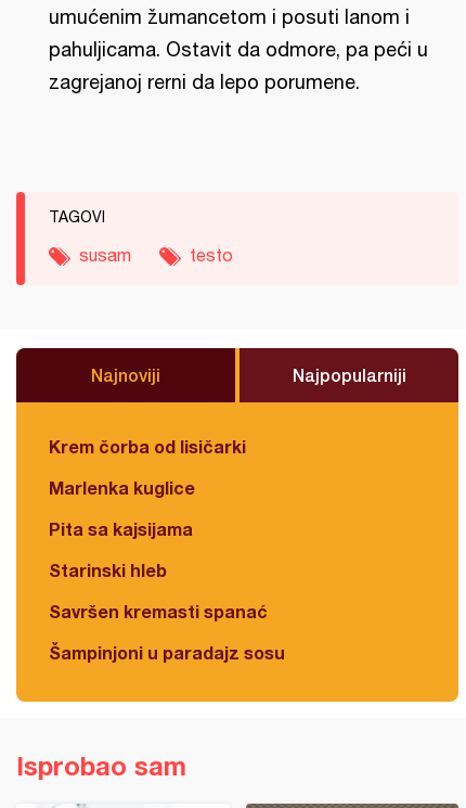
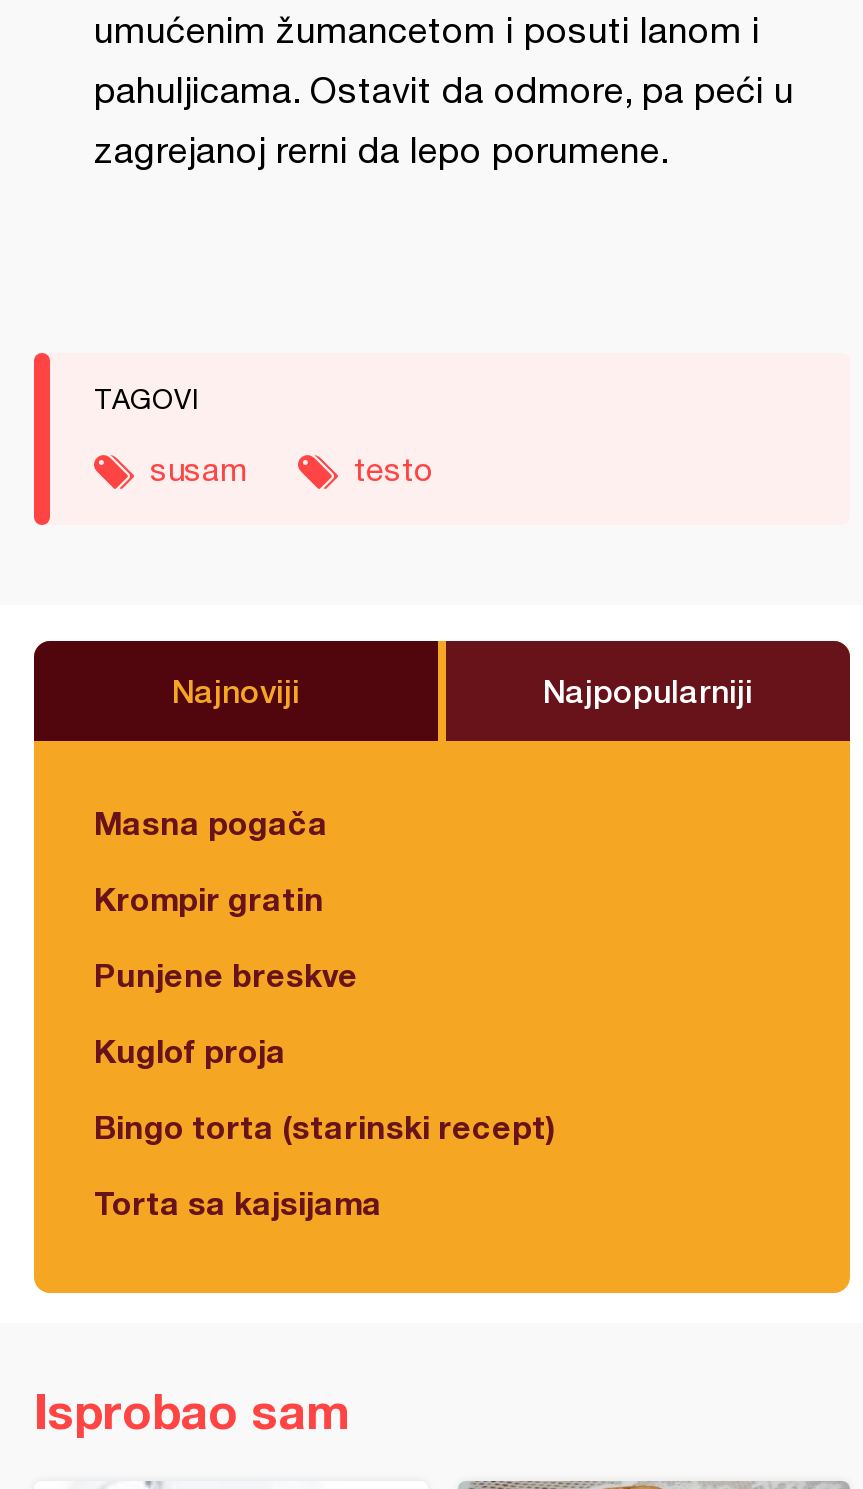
[49,436,246,457] Krem čorba od lisičarki -> [94,803,328,841] Masna pogača
[49,477,195,498] Marlenka kuglice -> [94,879,324,917] Krompir gratin
[49,518,193,539] Pita sa kajsijama -> [94,955,358,993] Punjene breskve
[49,560,167,580] Starinski hleb -> [94,1031,286,1069] Kuglof proja
[49,601,268,621] Savršen kremasti spanać -> [94,1107,556,1145] Bingo torta (starinski recept)
[49,642,285,663] Šampinjoni u paradajz sosu -> [94,1183,382,1221] Torta sa kajsijama

